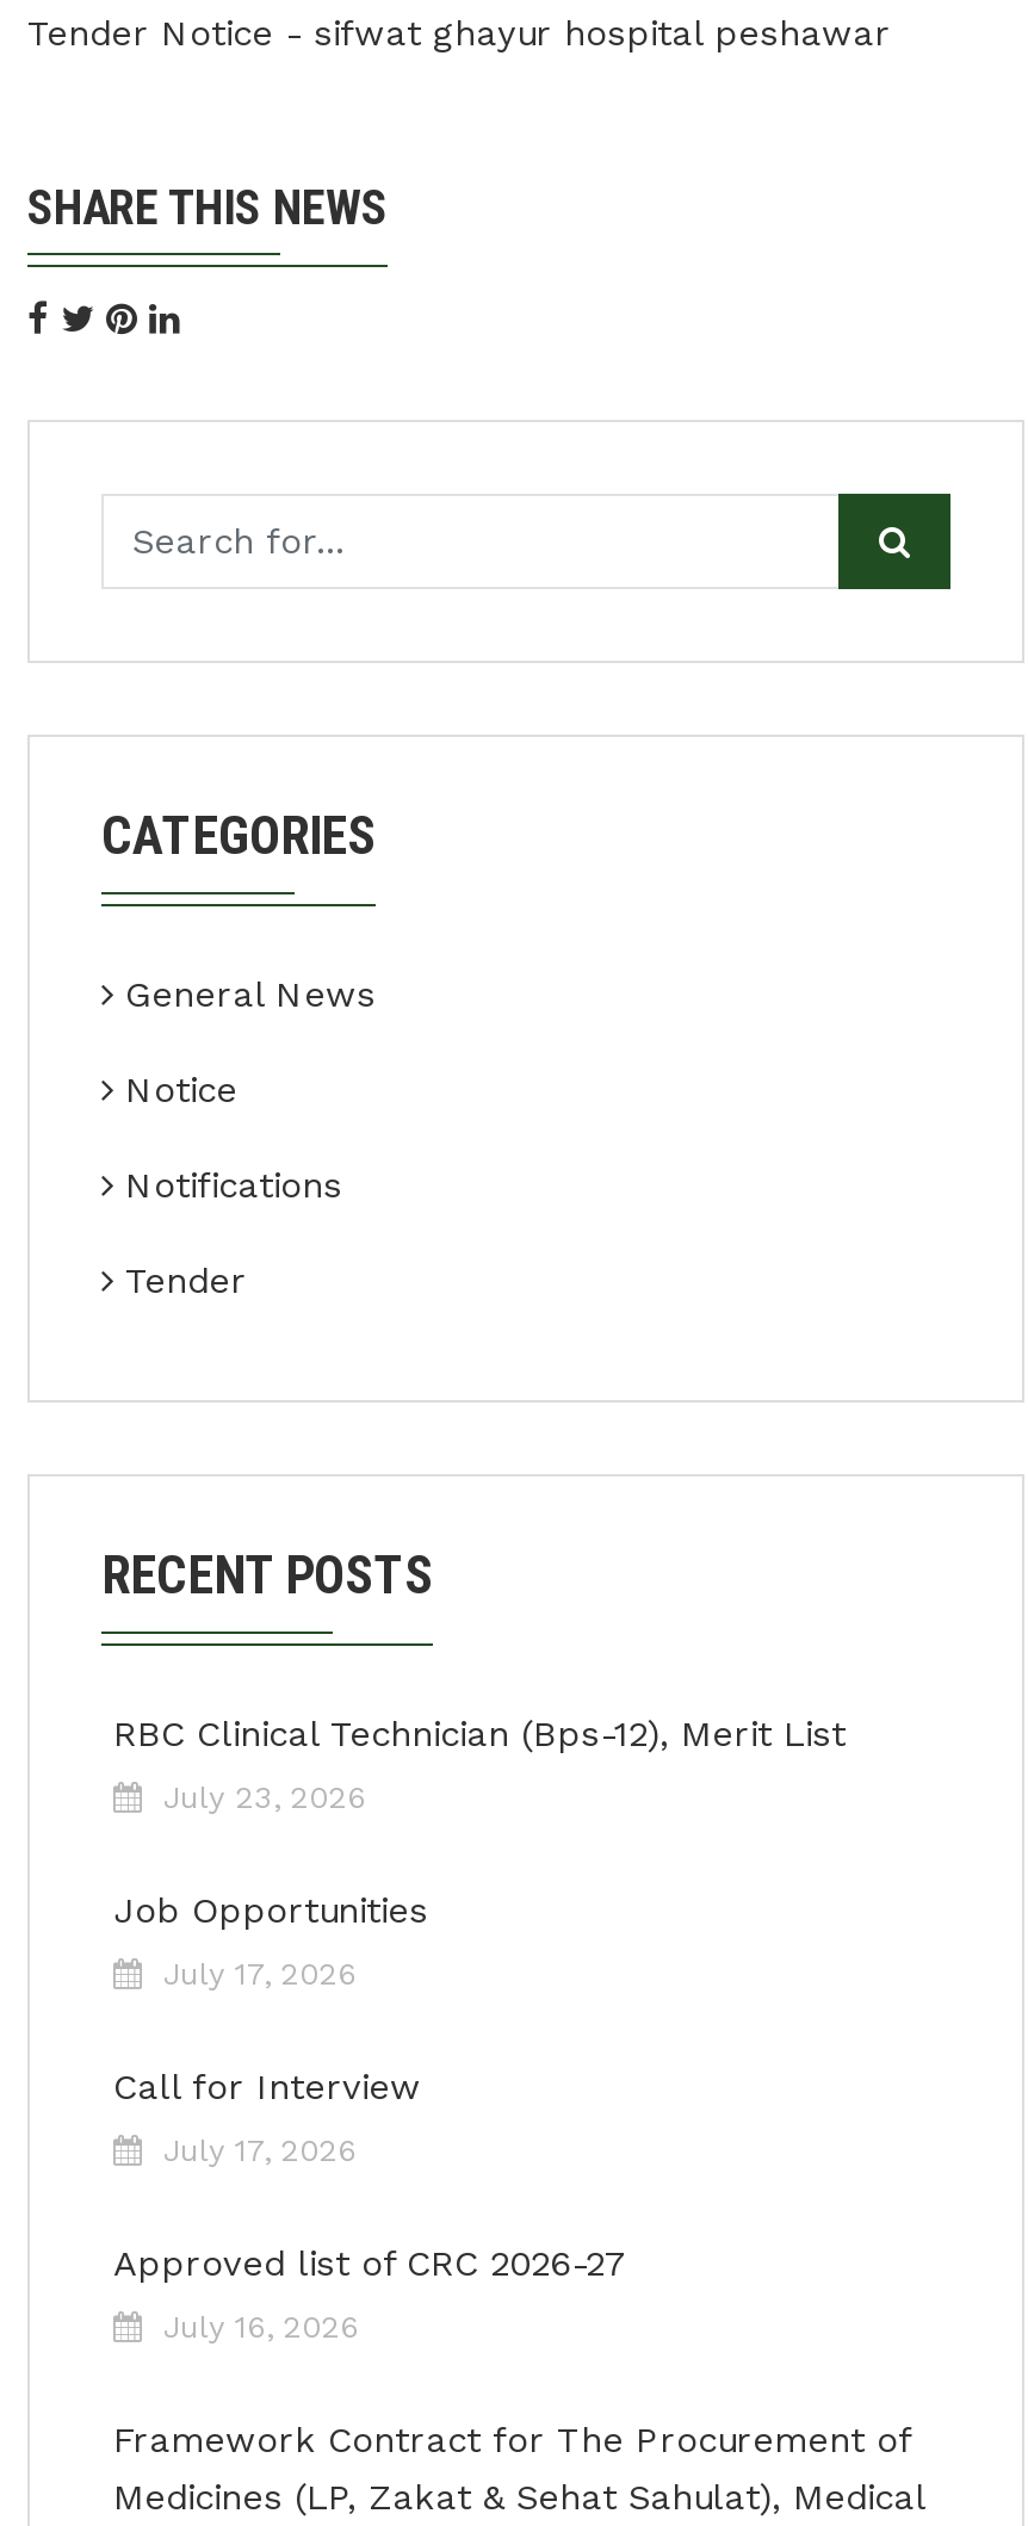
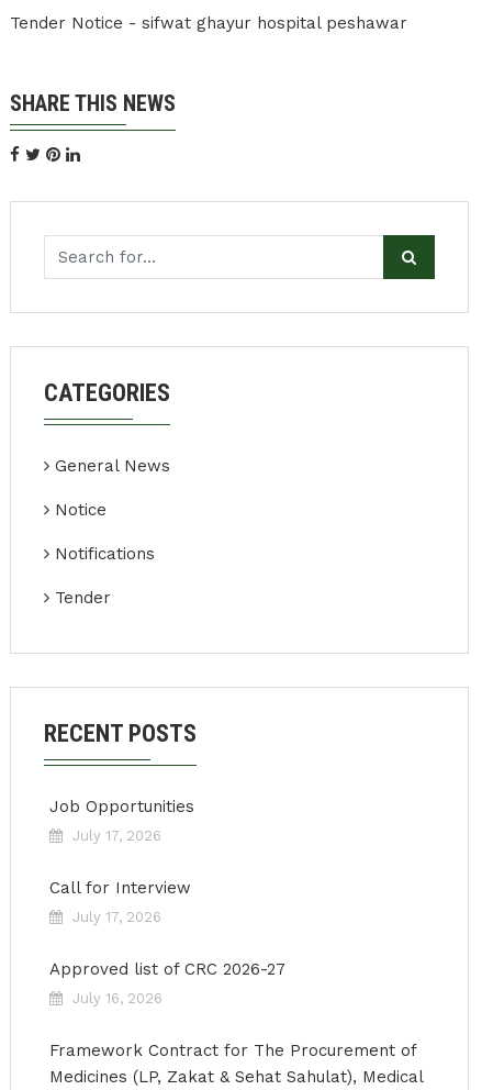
[113,1713,846,1815] RBC Clinical Technician (Bps-12), Merit List | July 23, 2026 -> none

